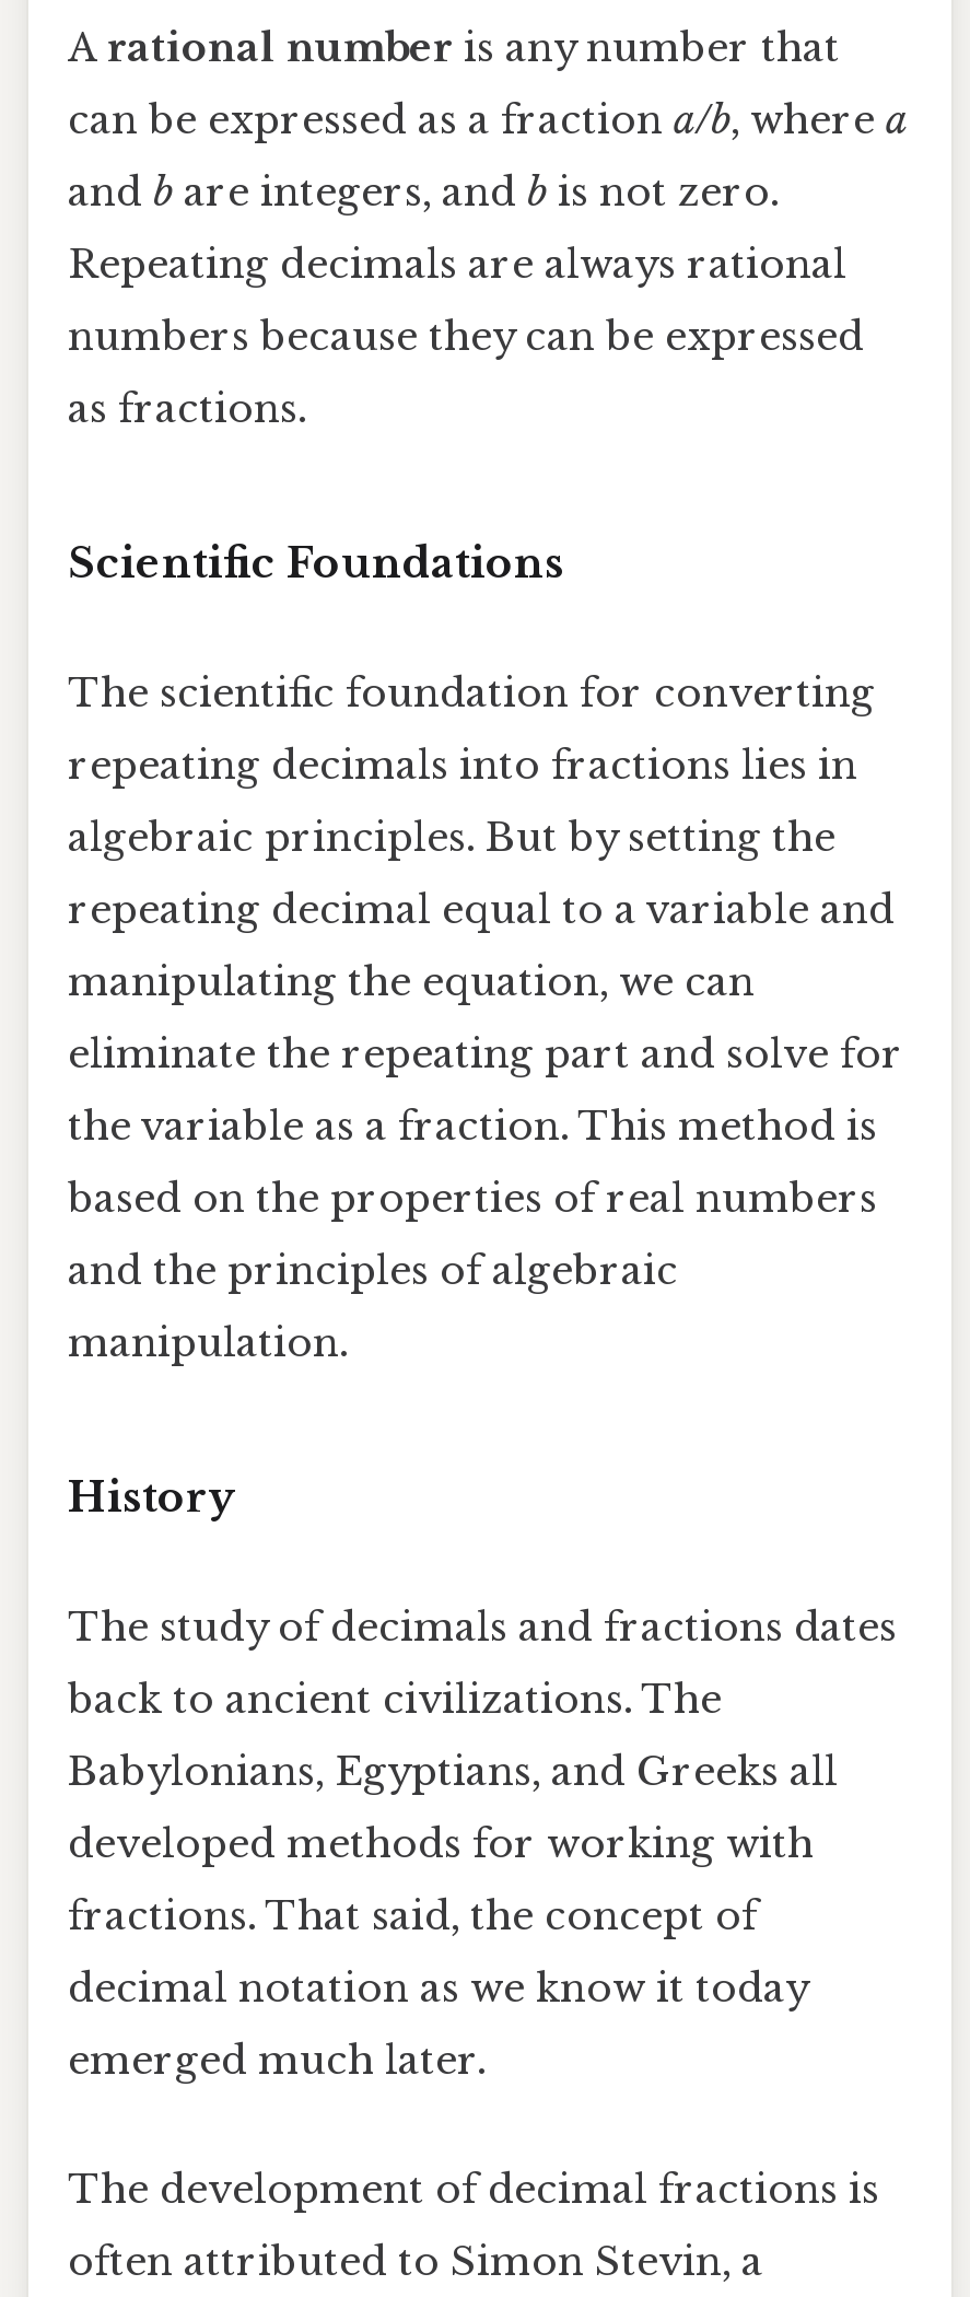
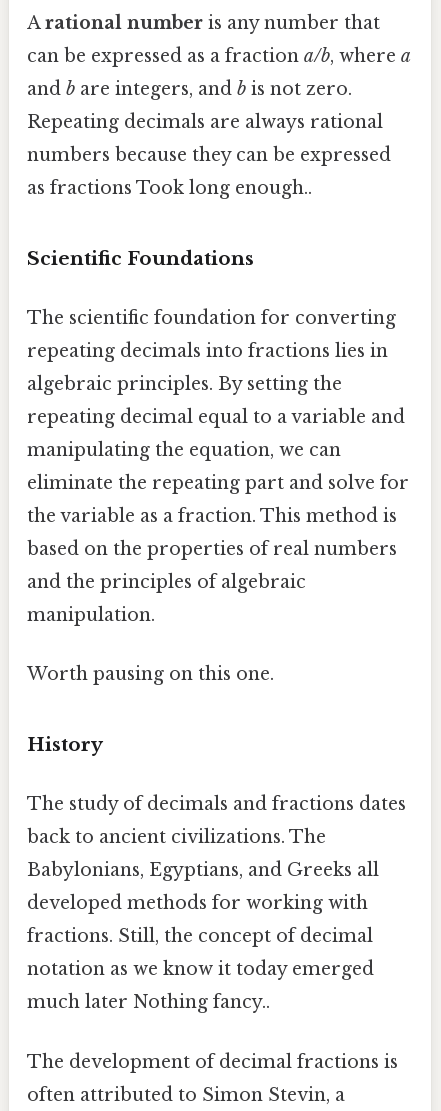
[68,385,306,433] as fractions. -> [27,177,312,199] as fractions Took long enough..
[68,814,835,862] algebraic principles. But by setting the -> [27,373,342,395] algebraic principles. By setting the
none -> [27,663,274,685] Worth pausing on this one.
[68,1893,757,1941] fractions. That said, the concept of -> [27,925,373,947] fractions. Still, the concept of decimal
[68,1965,807,2013] decimal notation as we know it today -> [27,958,374,980] notation as we know it today emerged
[68,2037,486,2085] emerged much later. -> [27,991,270,1013] much later Nothing fancy..

